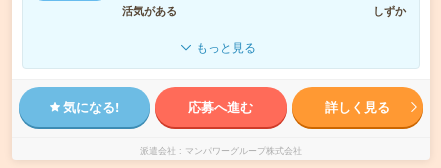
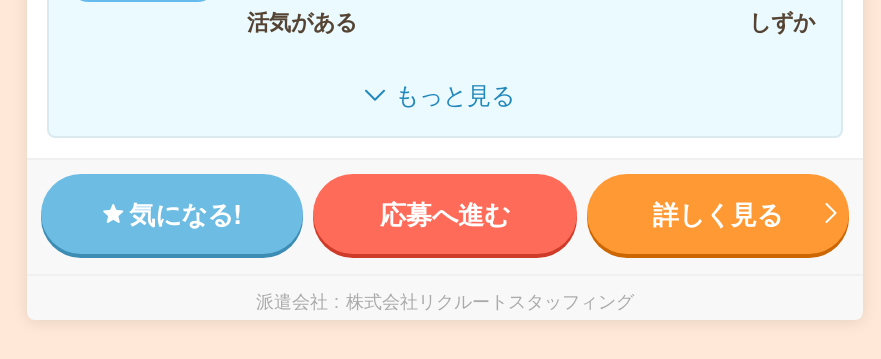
[185,144,302,157] マンパワーグループ株式会社 -> [346,288,634,314] 株式会社リクルートスタッフィング

